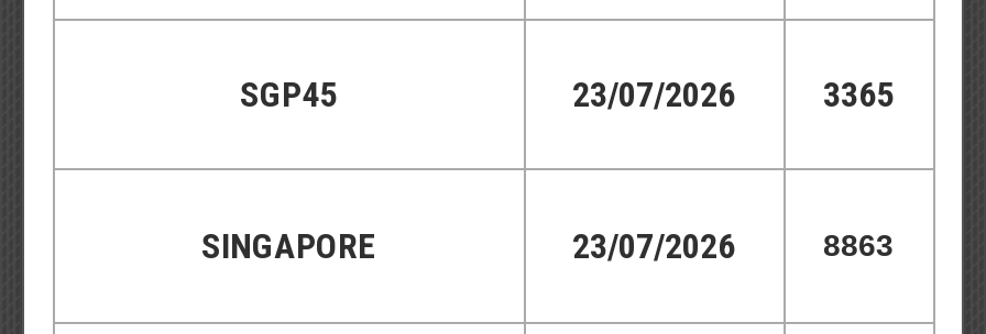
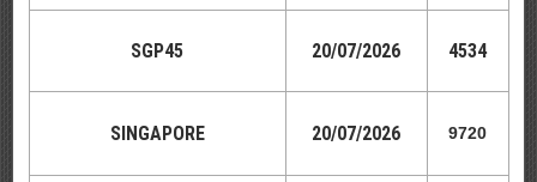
[572,74,735,115] 23/07/2026 -> [312,40,400,63] 20/07/2026
[823,74,894,115] 3365 -> [448,40,487,63] 4534
[572,225,735,267] 23/07/2026 -> [312,123,400,145] 20/07/2026
[823,227,894,263] 8863 -> [448,124,487,143] 9720

